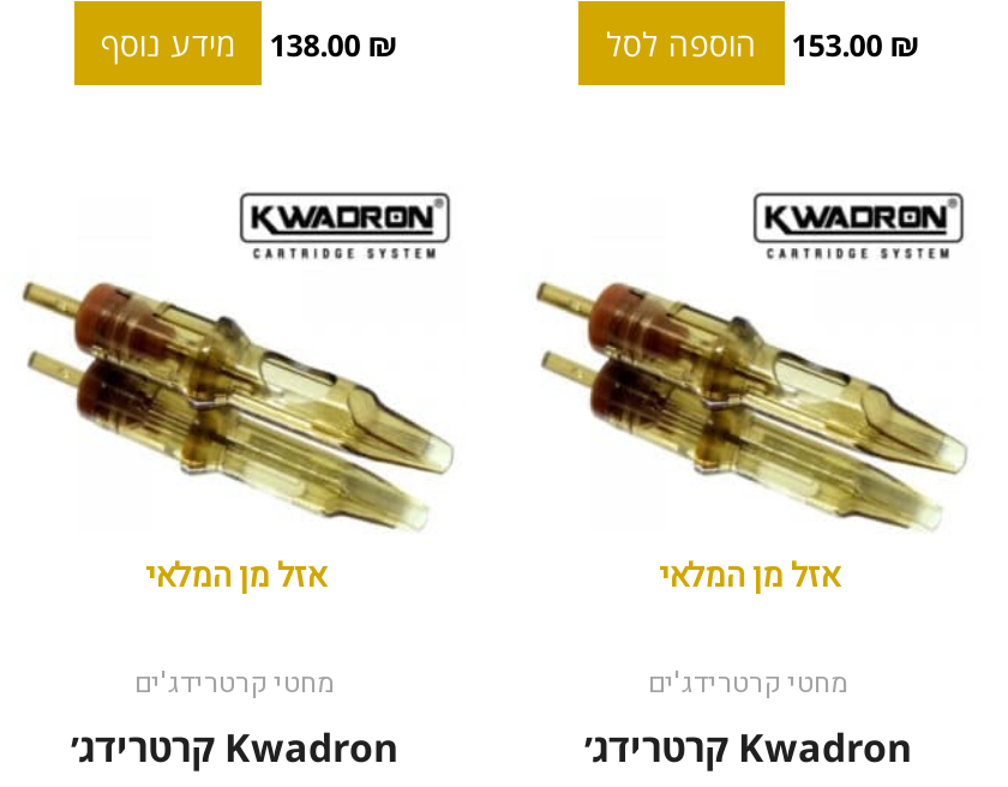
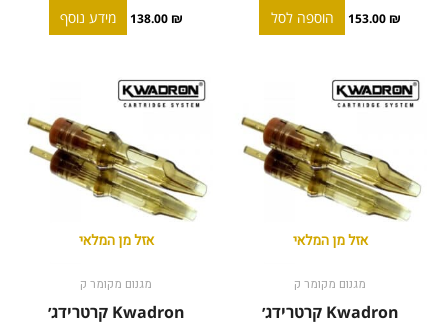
[134,662,336,703] מחטי קרטרידג'ים -> [80,276,152,293] מגנום מקומר ק
[648,662,850,703] מחטי קרטרידג'ים -> [294,276,366,293] מגנום מקומר ק

